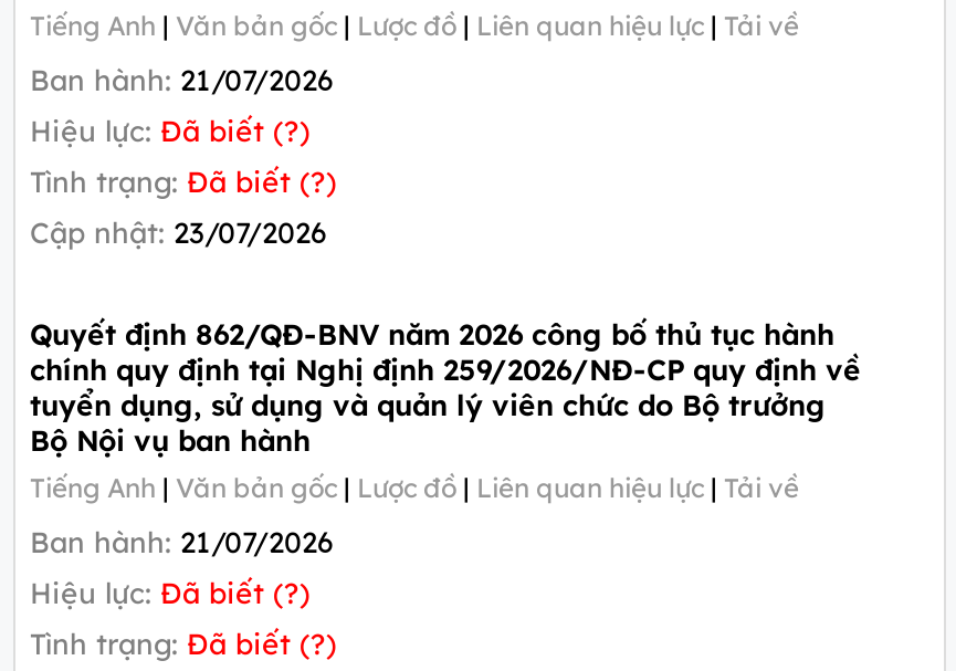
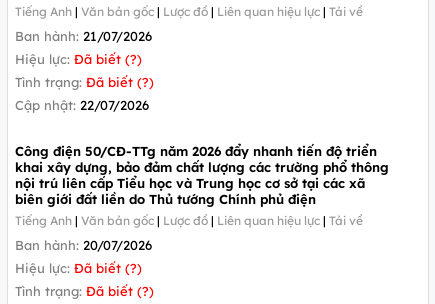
[30,214,326,250] Cập nhật: 23/07/2026 -> [14,97,148,113] Cập nhật: 22/07/2026
[30,316,861,458] Quyết định 862/QĐ-BNV năm 2026 công bố thủ tục hành | chính quy định tại Nghị định 259/2026/NĐ-CP quy định về | tuyển dụng, sử dụng và quản lý viên chức do Bộ trưởng | Bộ Nội vụ ban hành -> [14,143,388,207] Công điện 50/CĐ-TTg năm 2026 đẩy nhanh tiến độ triển | khai xây dựng, bảo đảm chất lượng các trường phổ thông | nội trú liên cấp Tiểu học và Trung học cơ sở tại các xã | biên giới đất liền do Thủ tướng Chính phủ điện
[30,524,333,560] Ban hành: 21/07/2026 -> [14,237,151,253] Ban hành: 20/07/2026

